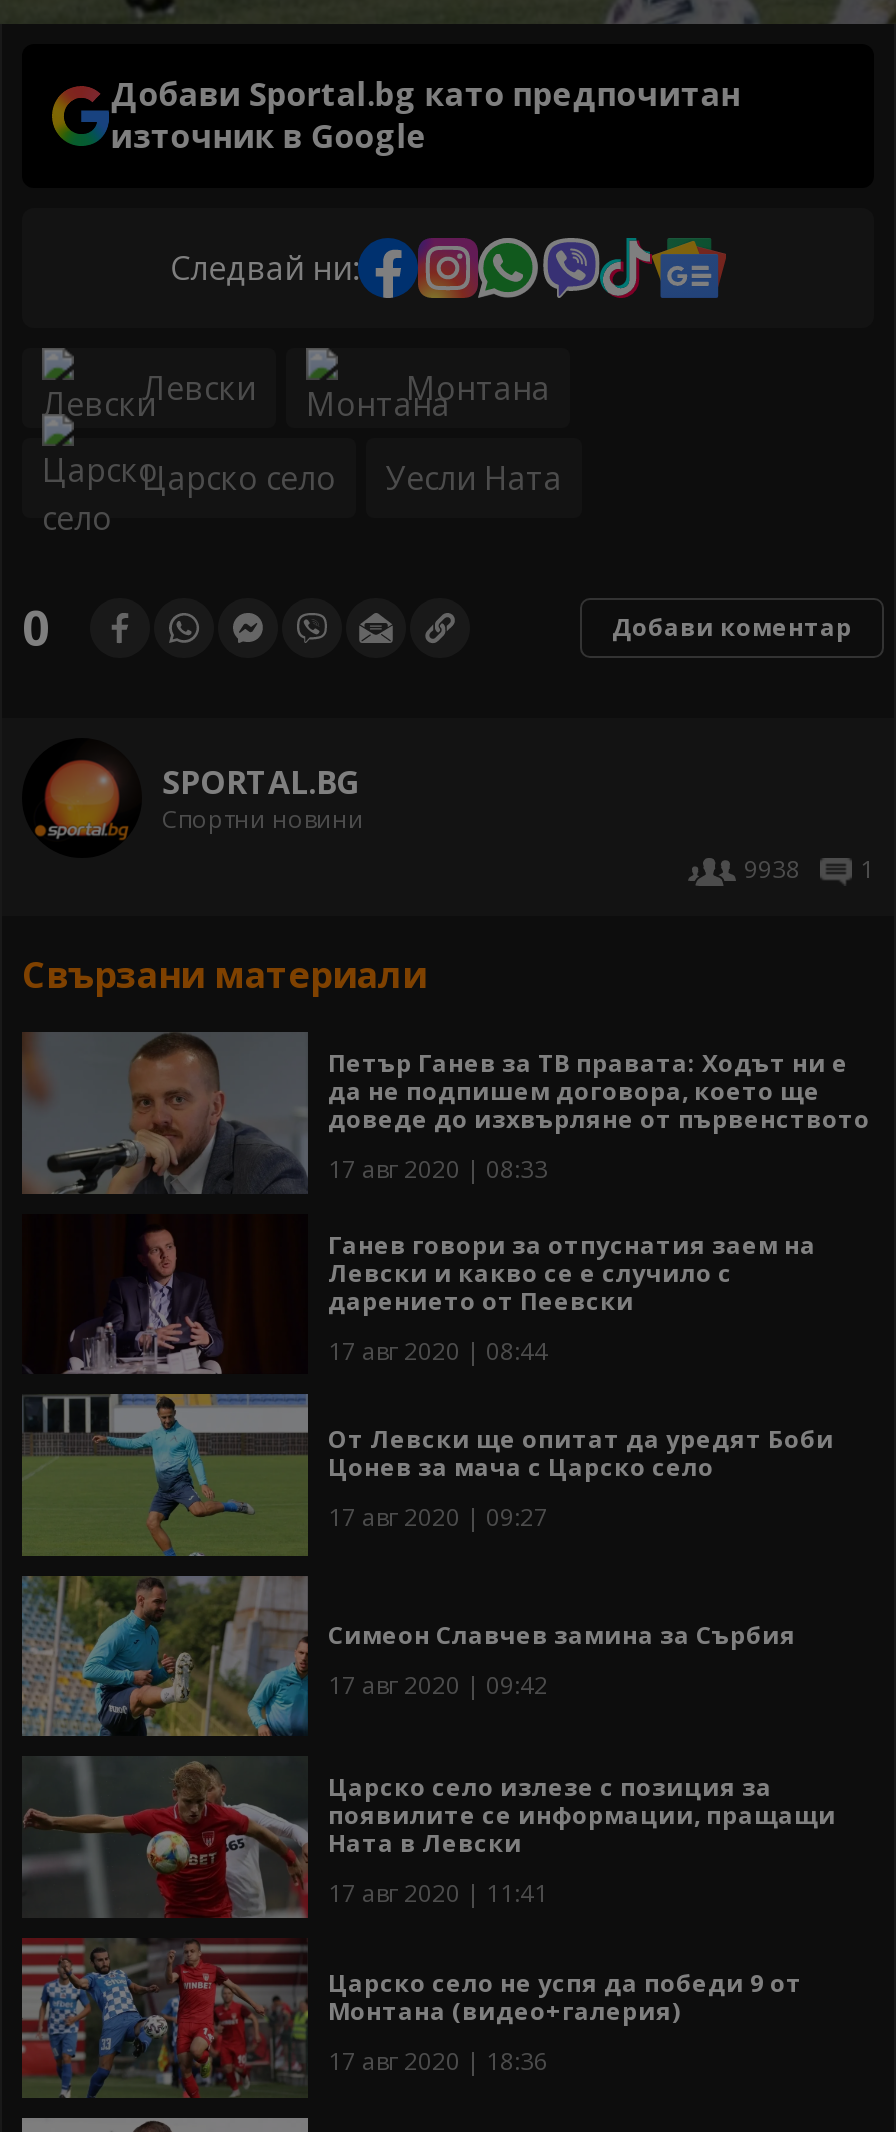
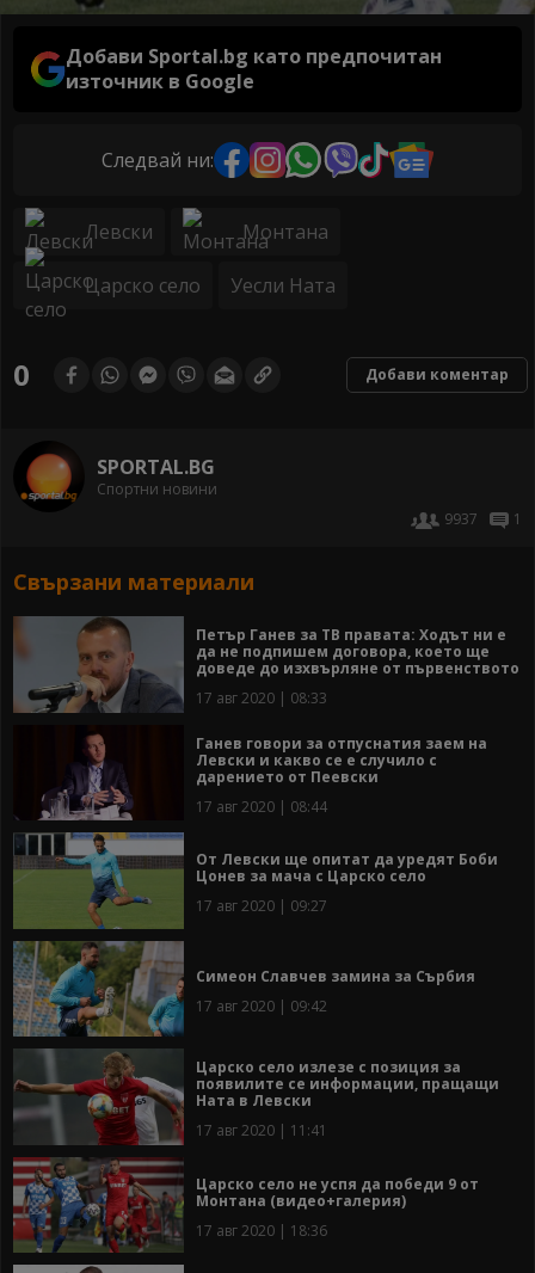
[744,853,874,887] 9938 1 -> [444,509,522,530] 9937 1

